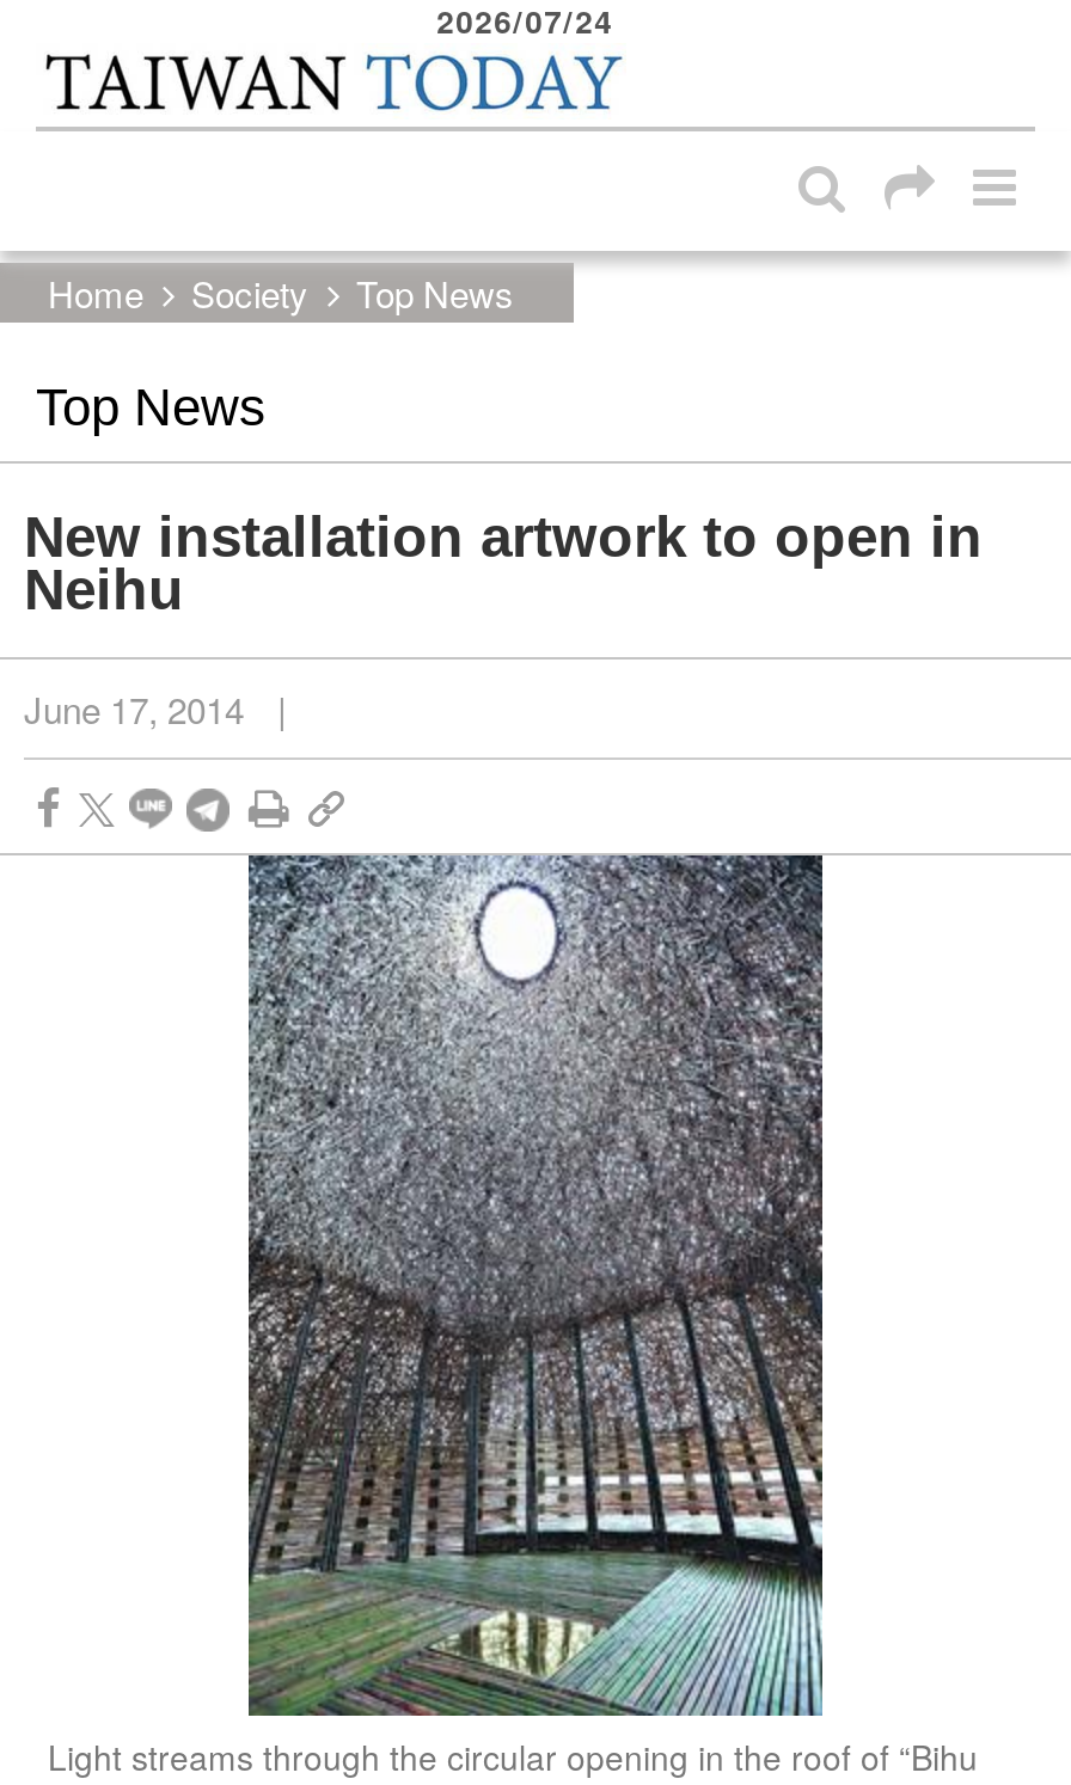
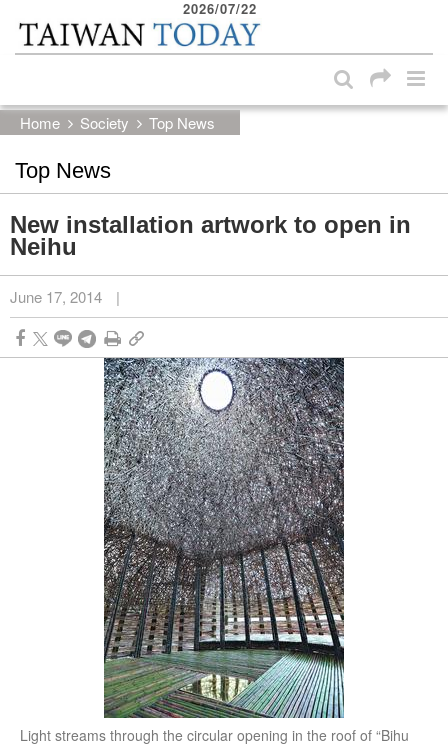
[437,0,613,43] 2026/07/24 -> [183,0,257,18] 2026/07/22

